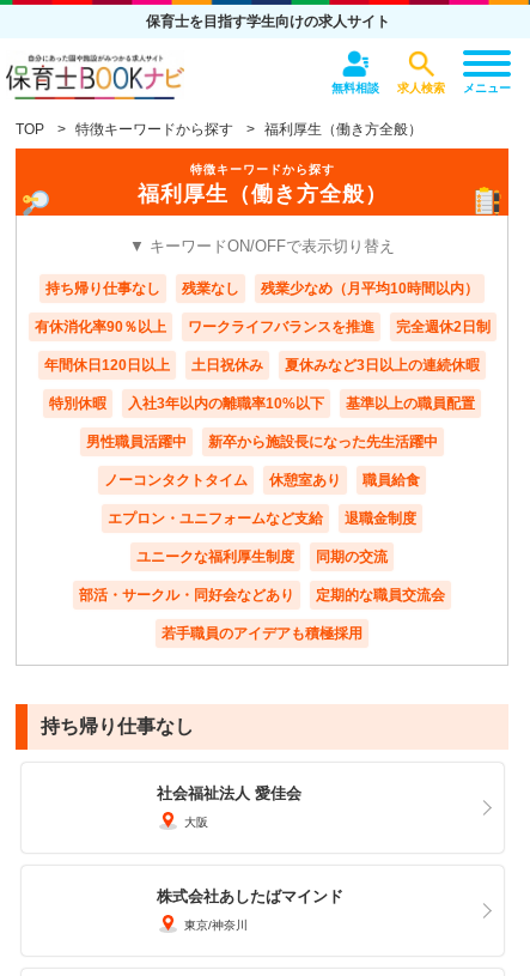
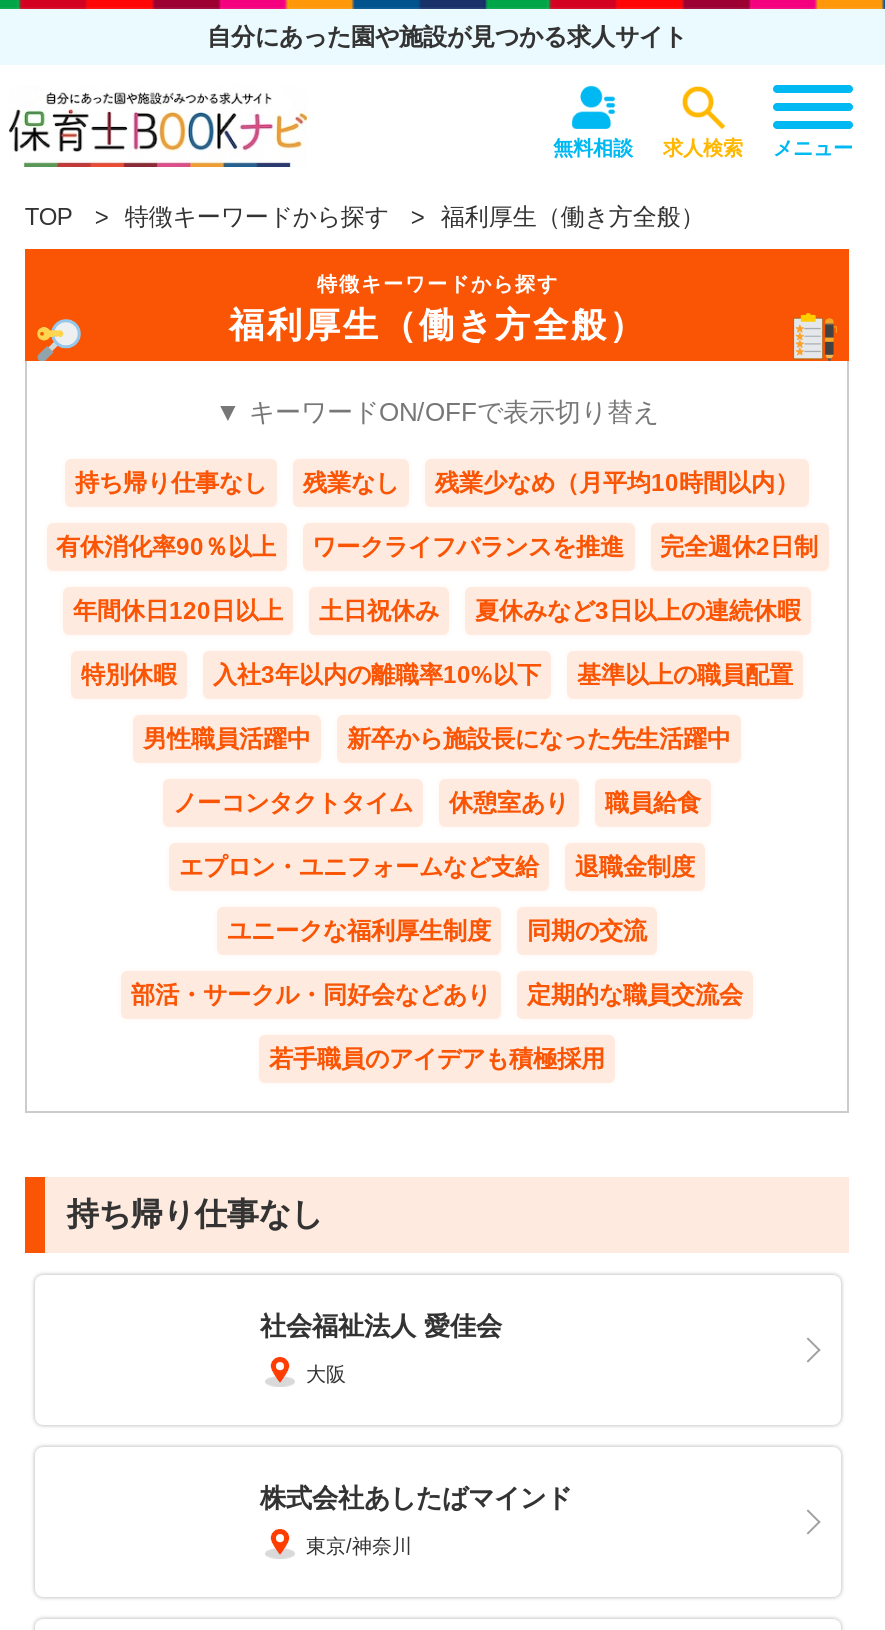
[146,13,390,30] 保育士を目指す学生向けの求人サイト -> [207,23,687,51] 自分にあった園や施設が見つかる求人サイト

